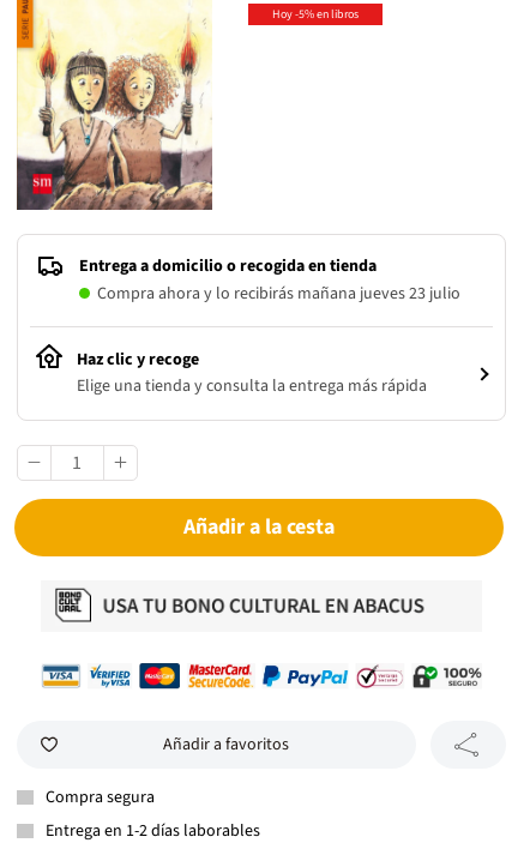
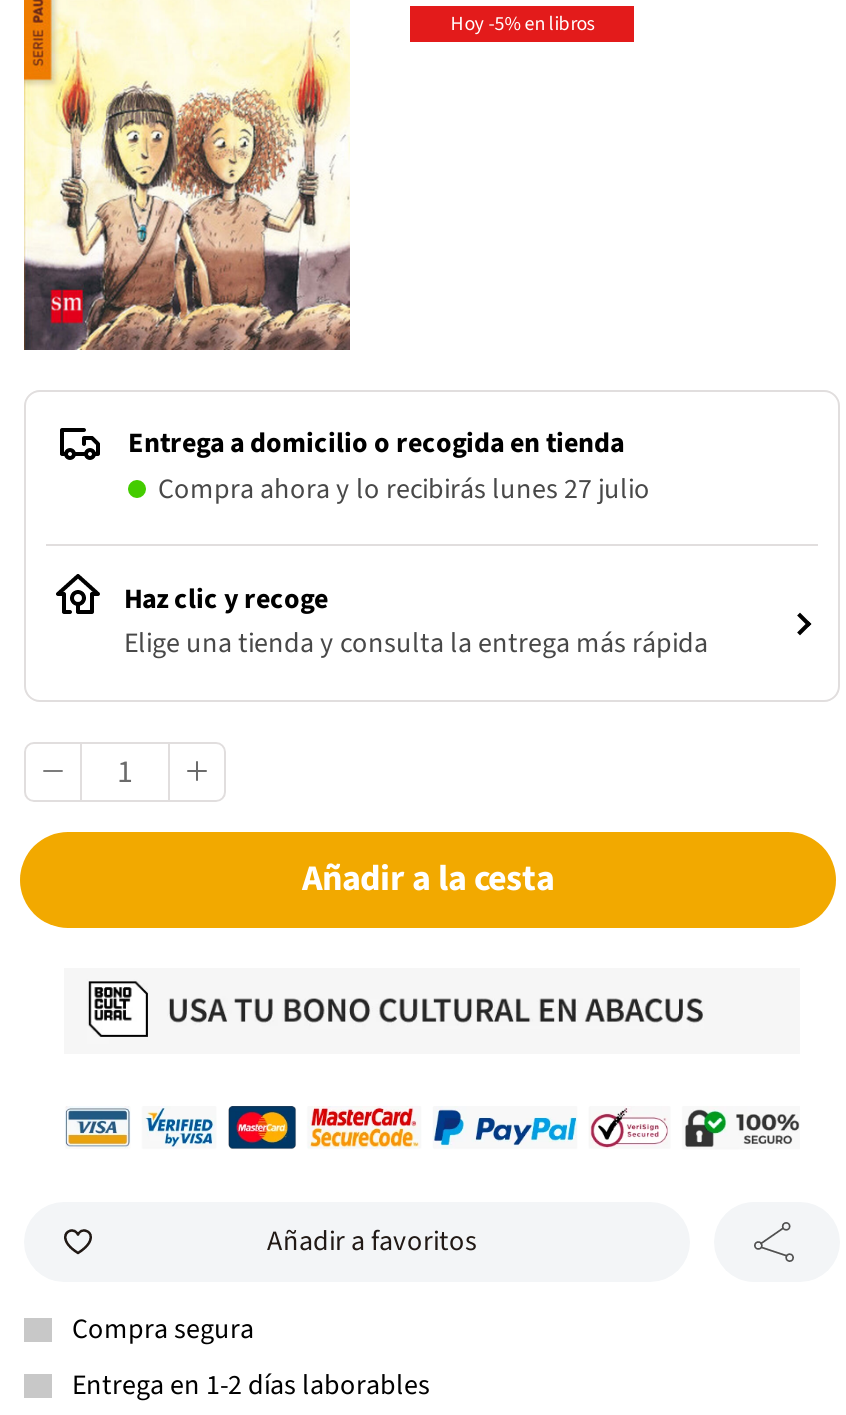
[97,282,460,306] Compra ahora y lo recibirás mañana jueves 23 julio -> [158,470,650,510] Compra ahora y lo recibirás lunes 27 julio

